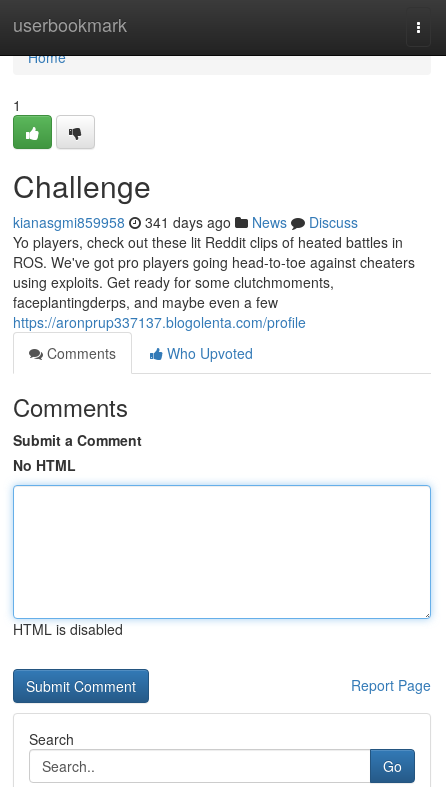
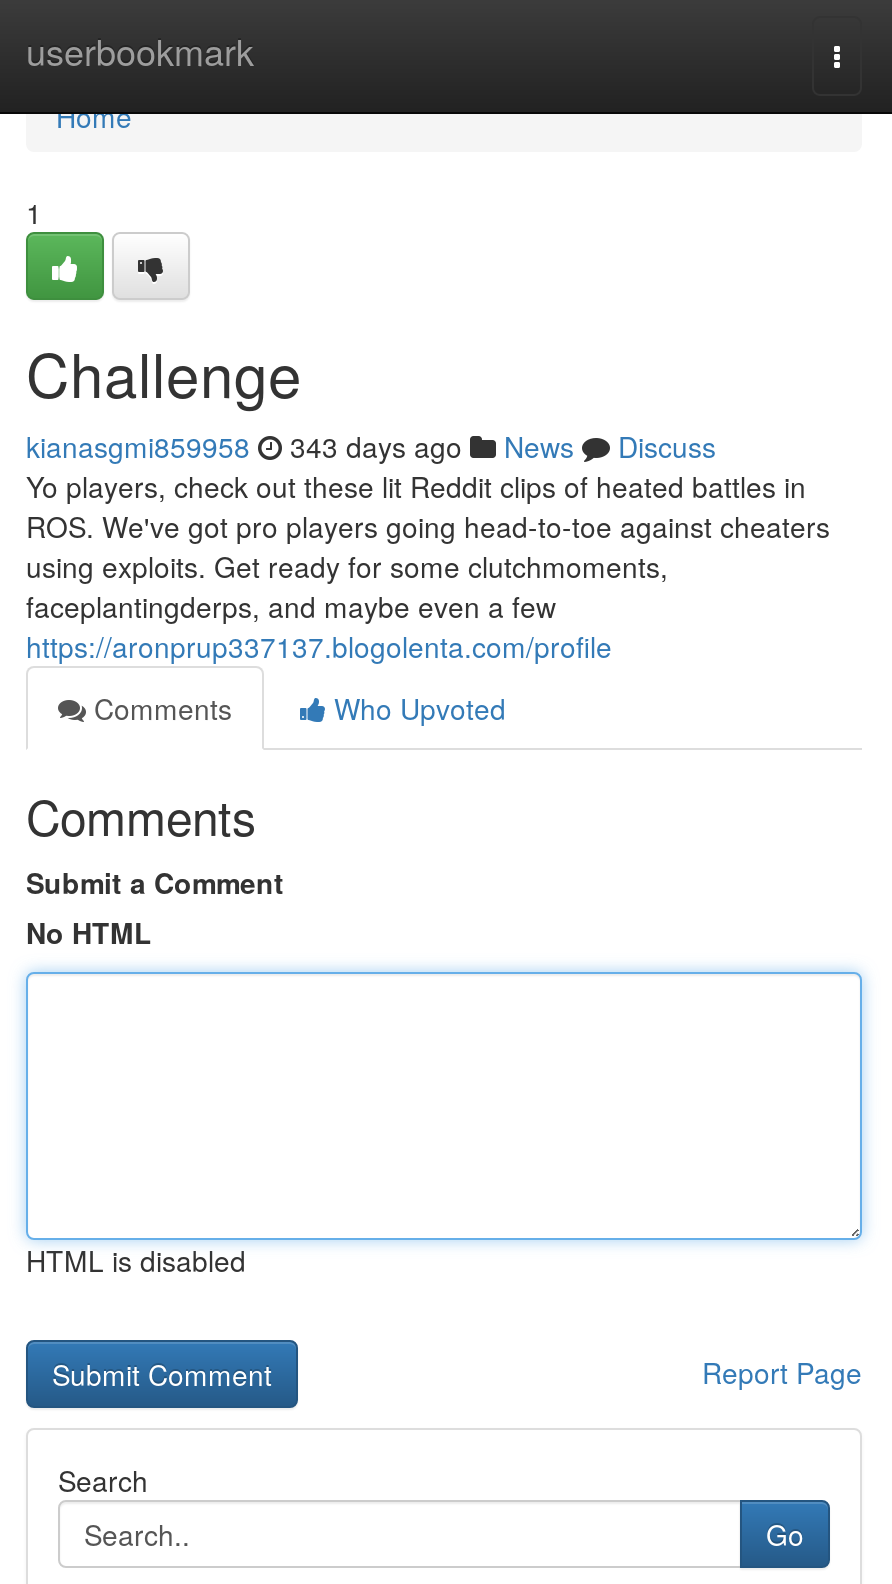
[13,212,358,232] kianasgmi859958 341 days ago News Discuss -> [26,426,716,466] kianasgmi859958 343 days ago News Discuss

